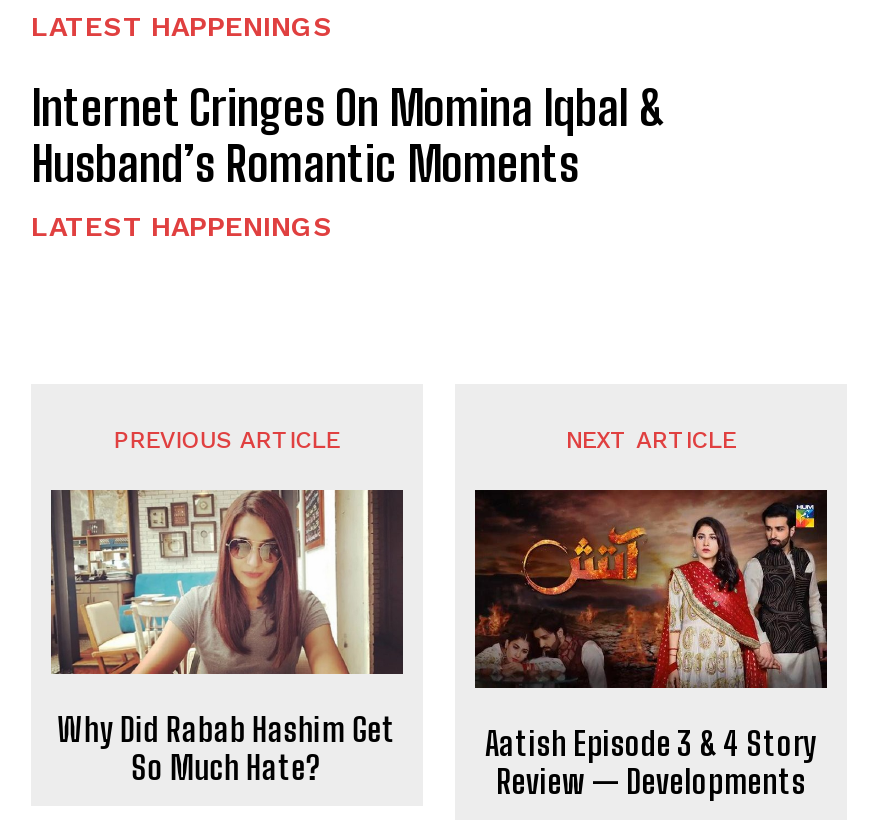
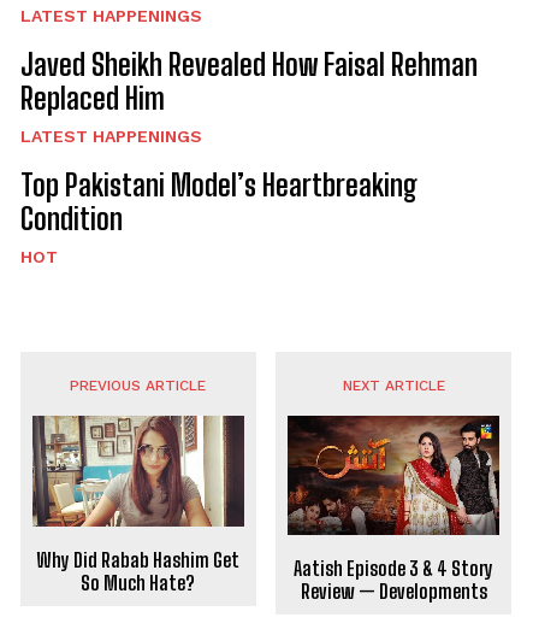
[31,78,667,192] Internet Cringes On Momina Iqbal & | Husband’s Romantic Moments -> [20,47,478,116] Javed Sheikh Revealed How Faisal Rehman | Replaced Him
none -> [20,168,417,266] Top Pakistani Model’s Heartbreaking | Condition | HOT

